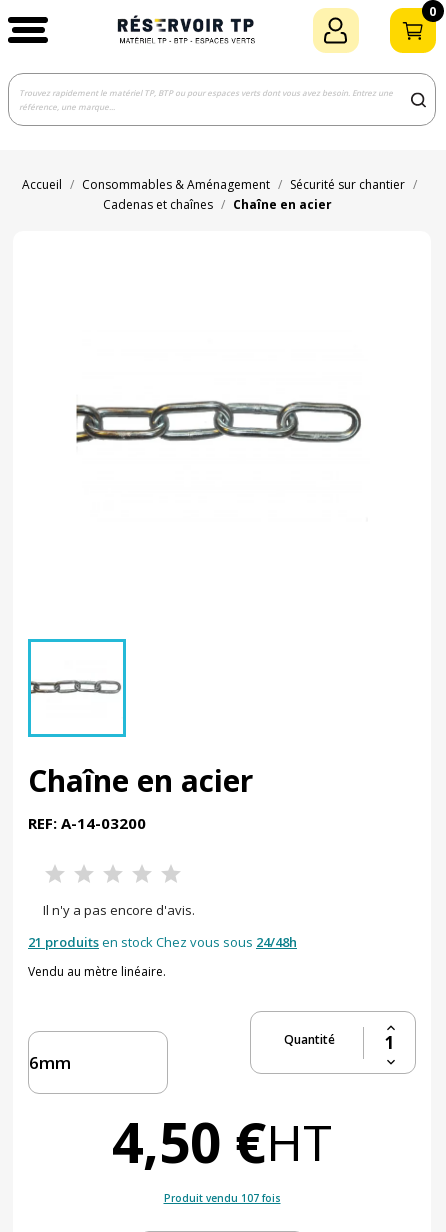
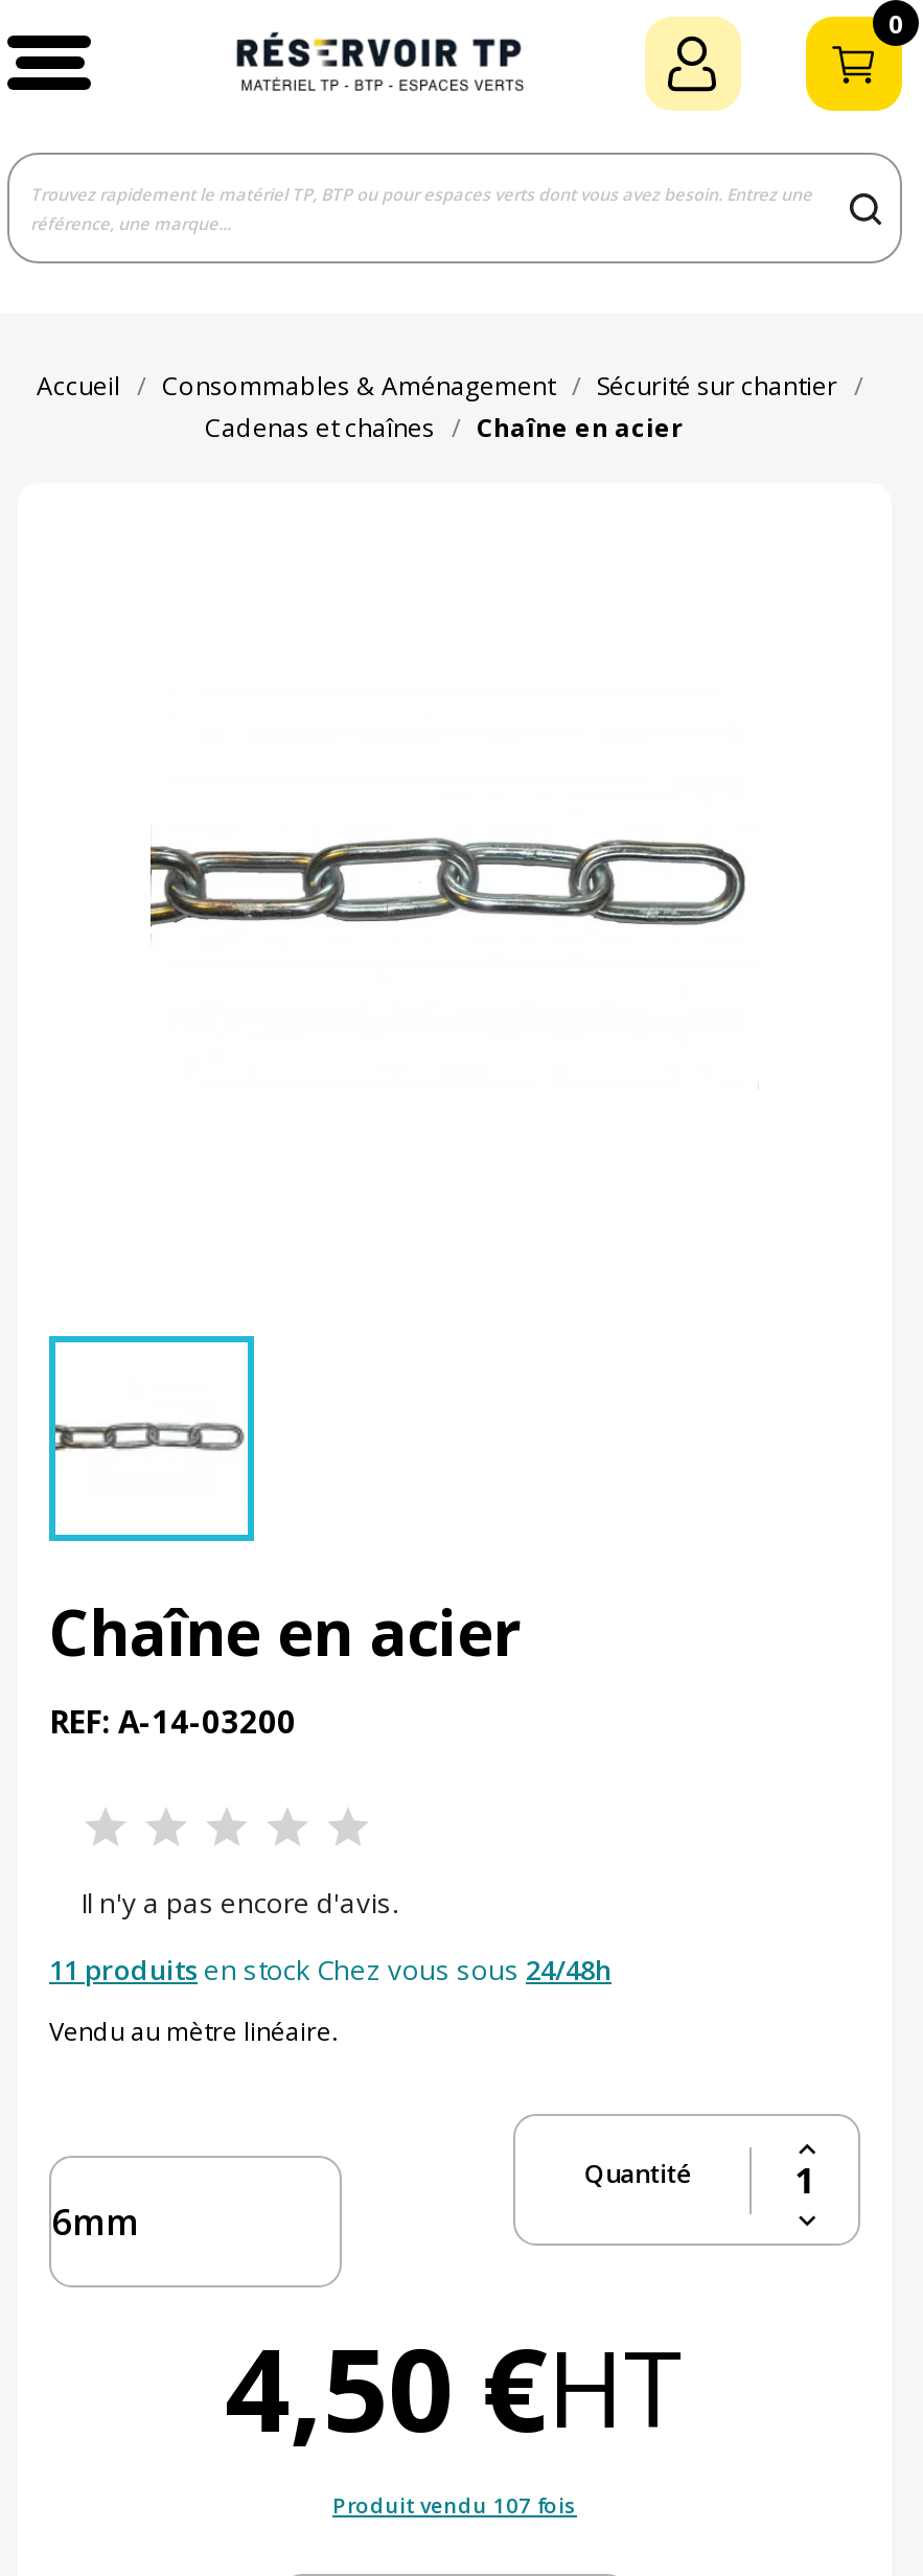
[28,933,297,951] 21 produits en stock Chez vous sous 24/48h -> [49,1951,612,1989] 11 produits en stock Chez vous sous 24/48h

